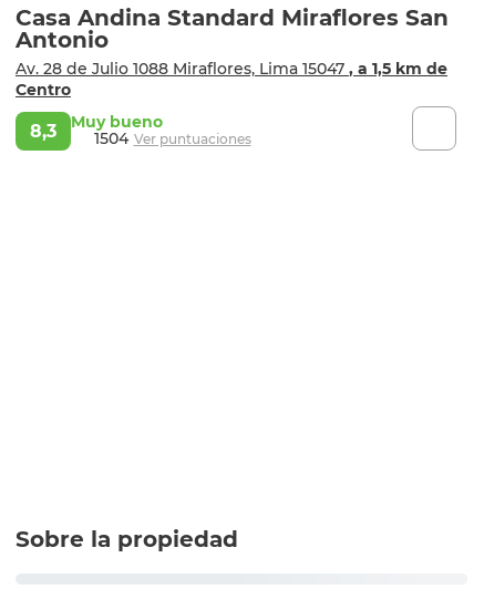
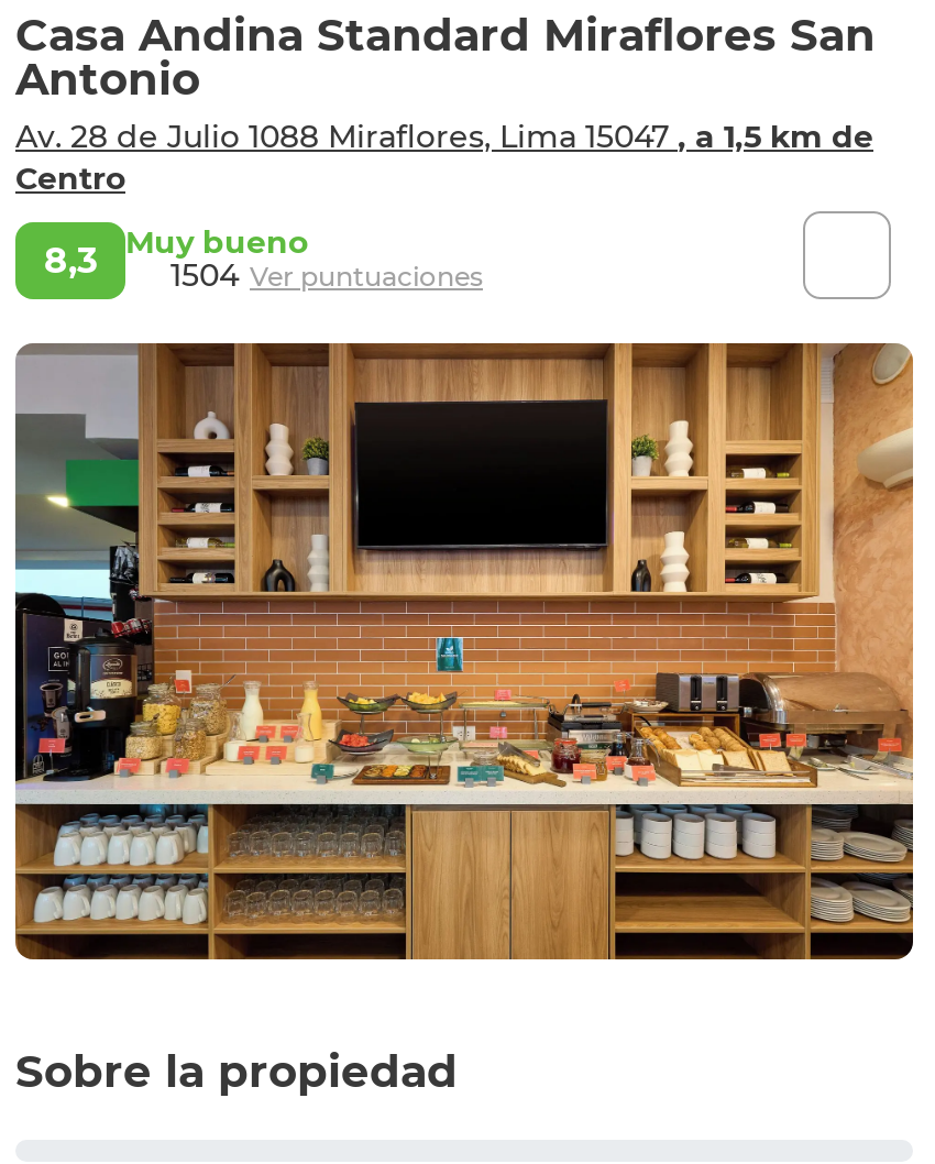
none -> [13,341,915,962] [image]

